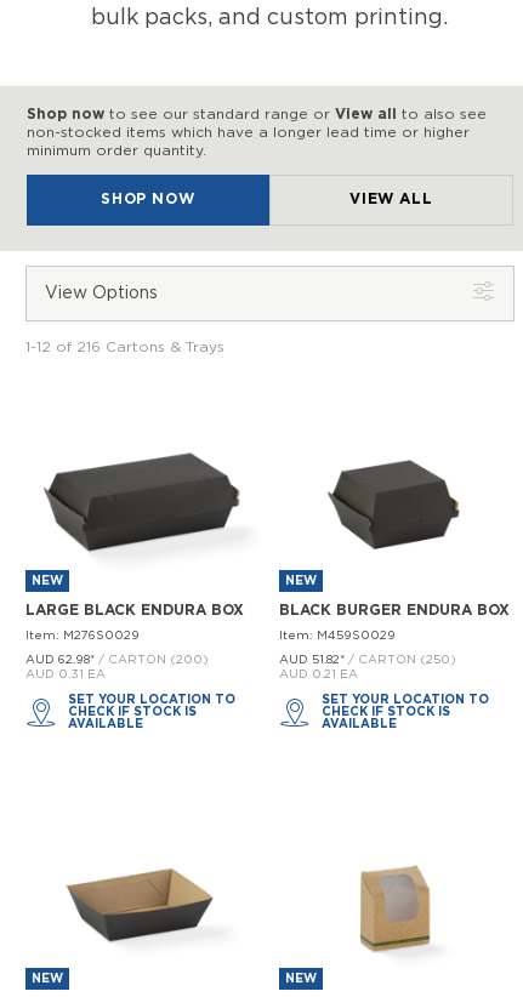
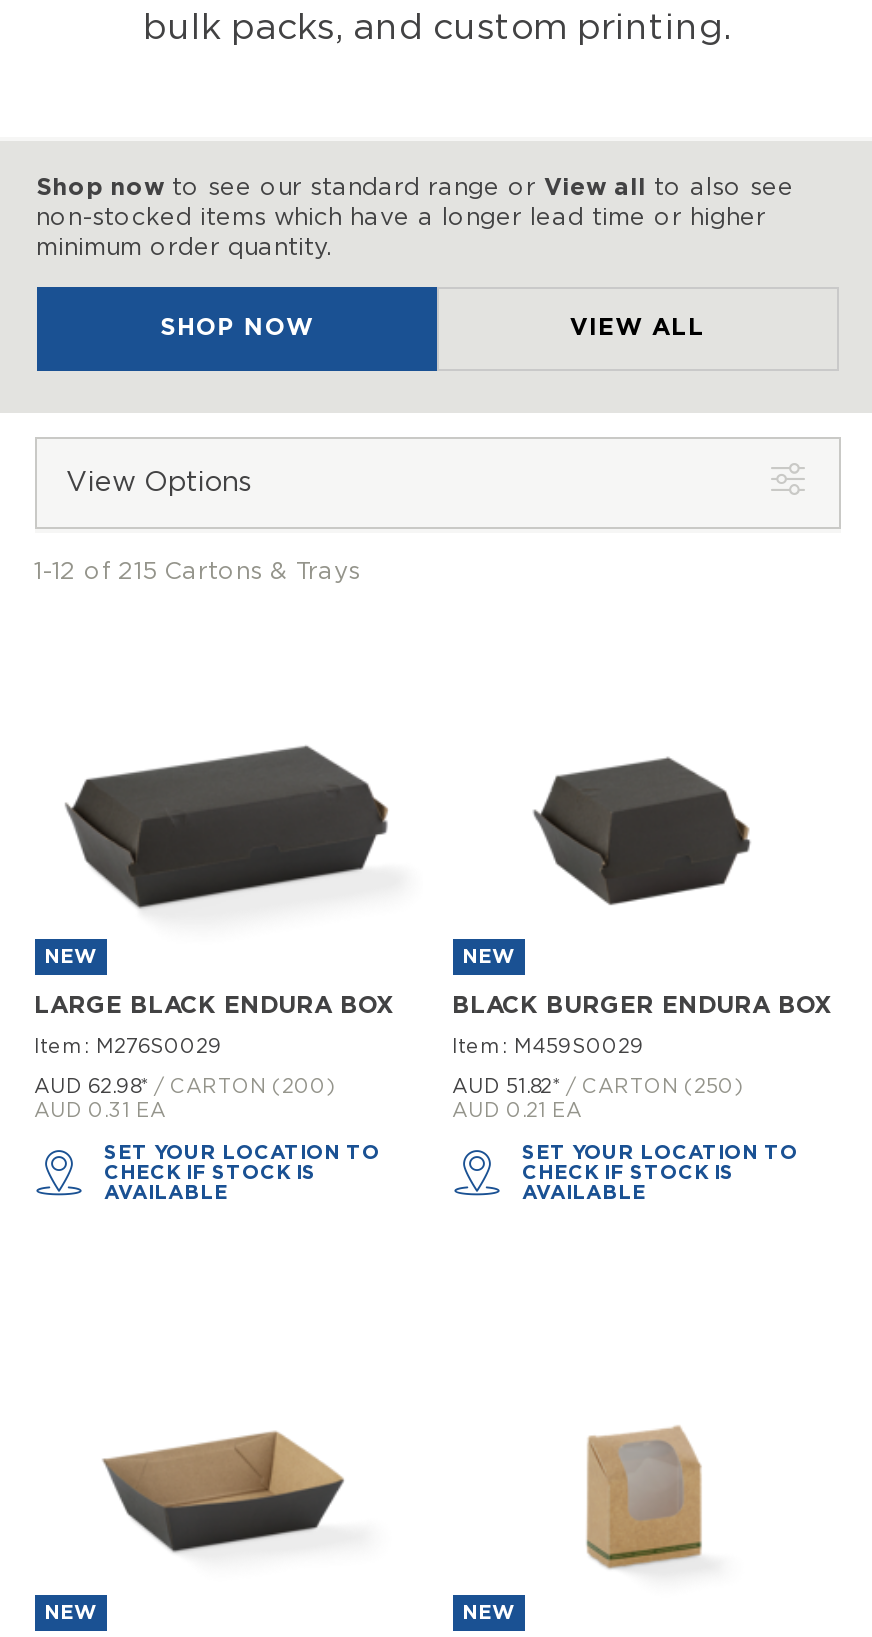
[25,340,224,354] 1-12 of 216 Cartons & Trays -> [34,559,360,583] 1-12 of 215 Cartons & Trays

